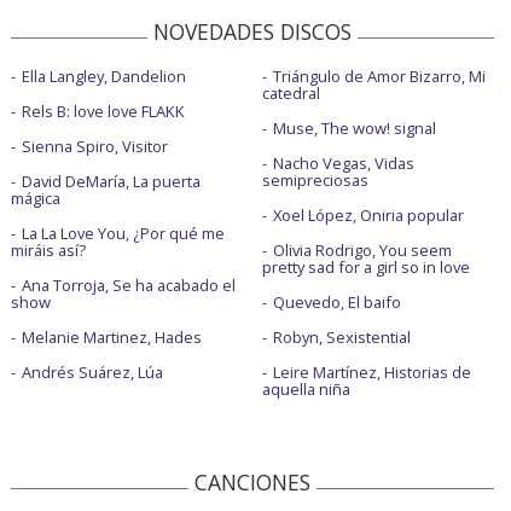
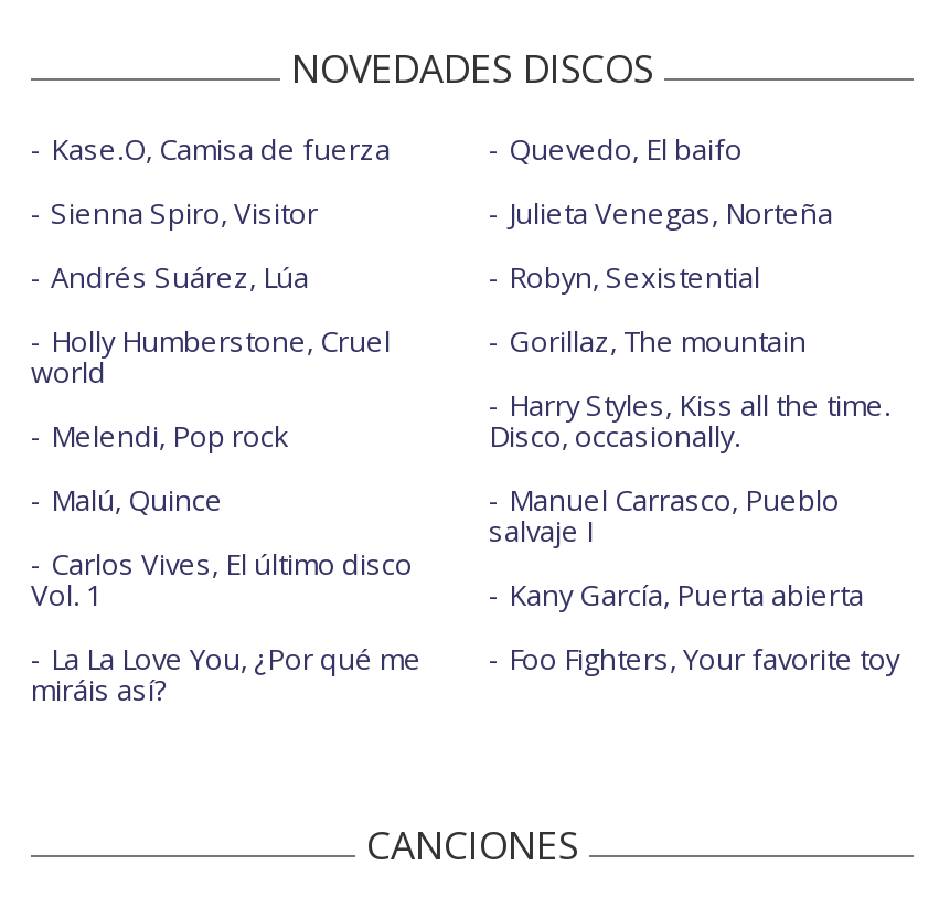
[22,65,186,122] Ella Langley, Dandelion | Rels B: love love FLAKK -> [51,130,391,169] Kase.O, Camisa de fuerza
[262,65,485,278] Triángulo de Amor Bizarro, Mi | catedral | Muse, The wow! signal | Nacho Vegas, Vidas | semipreciosas | Xoel López, Oniria popular | Olivia Rodrigo, You seem | pretty sad for a girl so in love -> none
none -> [509,194,833,233] Julieta Venegas, Norteña
[11,171,201,209] David DeMaría, La puerta | mágica -> [31,322,413,615] Holly Humberstone, Cruel | world | Melendi, Pop rock | Malú, Quince | Carlos Vives, El último disco | Vol. 1
moved [11,223,225,261] -> [31,639,422,710]: La La Love You, ¿Por qué me | miráis así?
[11,274,236,348] Ana Torroja, Se ha acabado el | show | Melanie Martinez, Hades -> none
moved [272,291,400,313] -> [509,130,743,169]: Quevedo, El baifo
moved [272,326,410,348] -> [509,258,760,297]: Robyn, Sexistential
moved [22,361,163,383] -> [51,258,309,297]: Andrés Suárez, Lúa
[262,361,471,400] Leire Martínez, Historias de | aquella niña -> [489,322,899,679] Gorillaz, The mountain | Harry Styles, Kiss all the time. | Disco, occasionally. | Manuel Carrasco, Pueblo | salvaje I | Kany García, Puerta abierta | Foo Fighters, Your favorite toy

